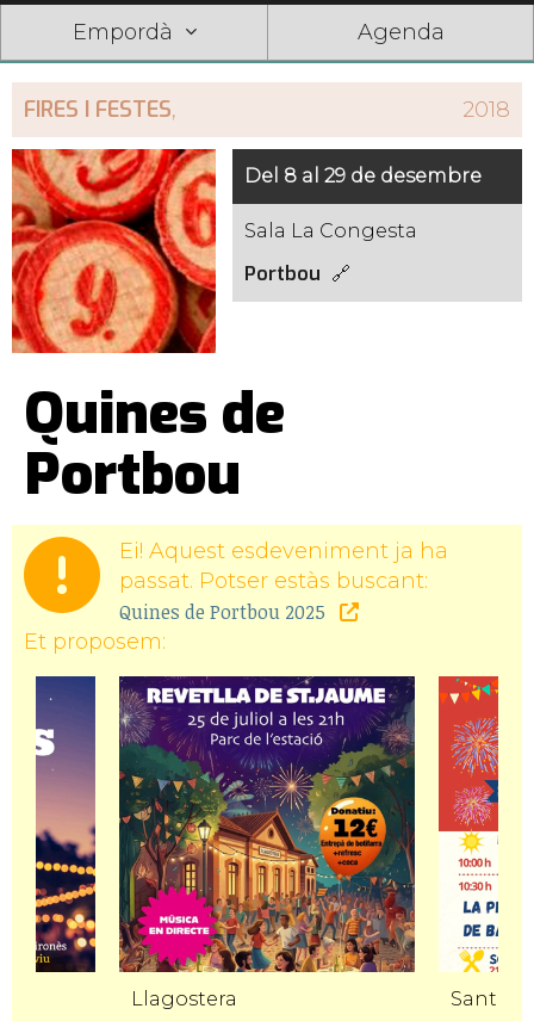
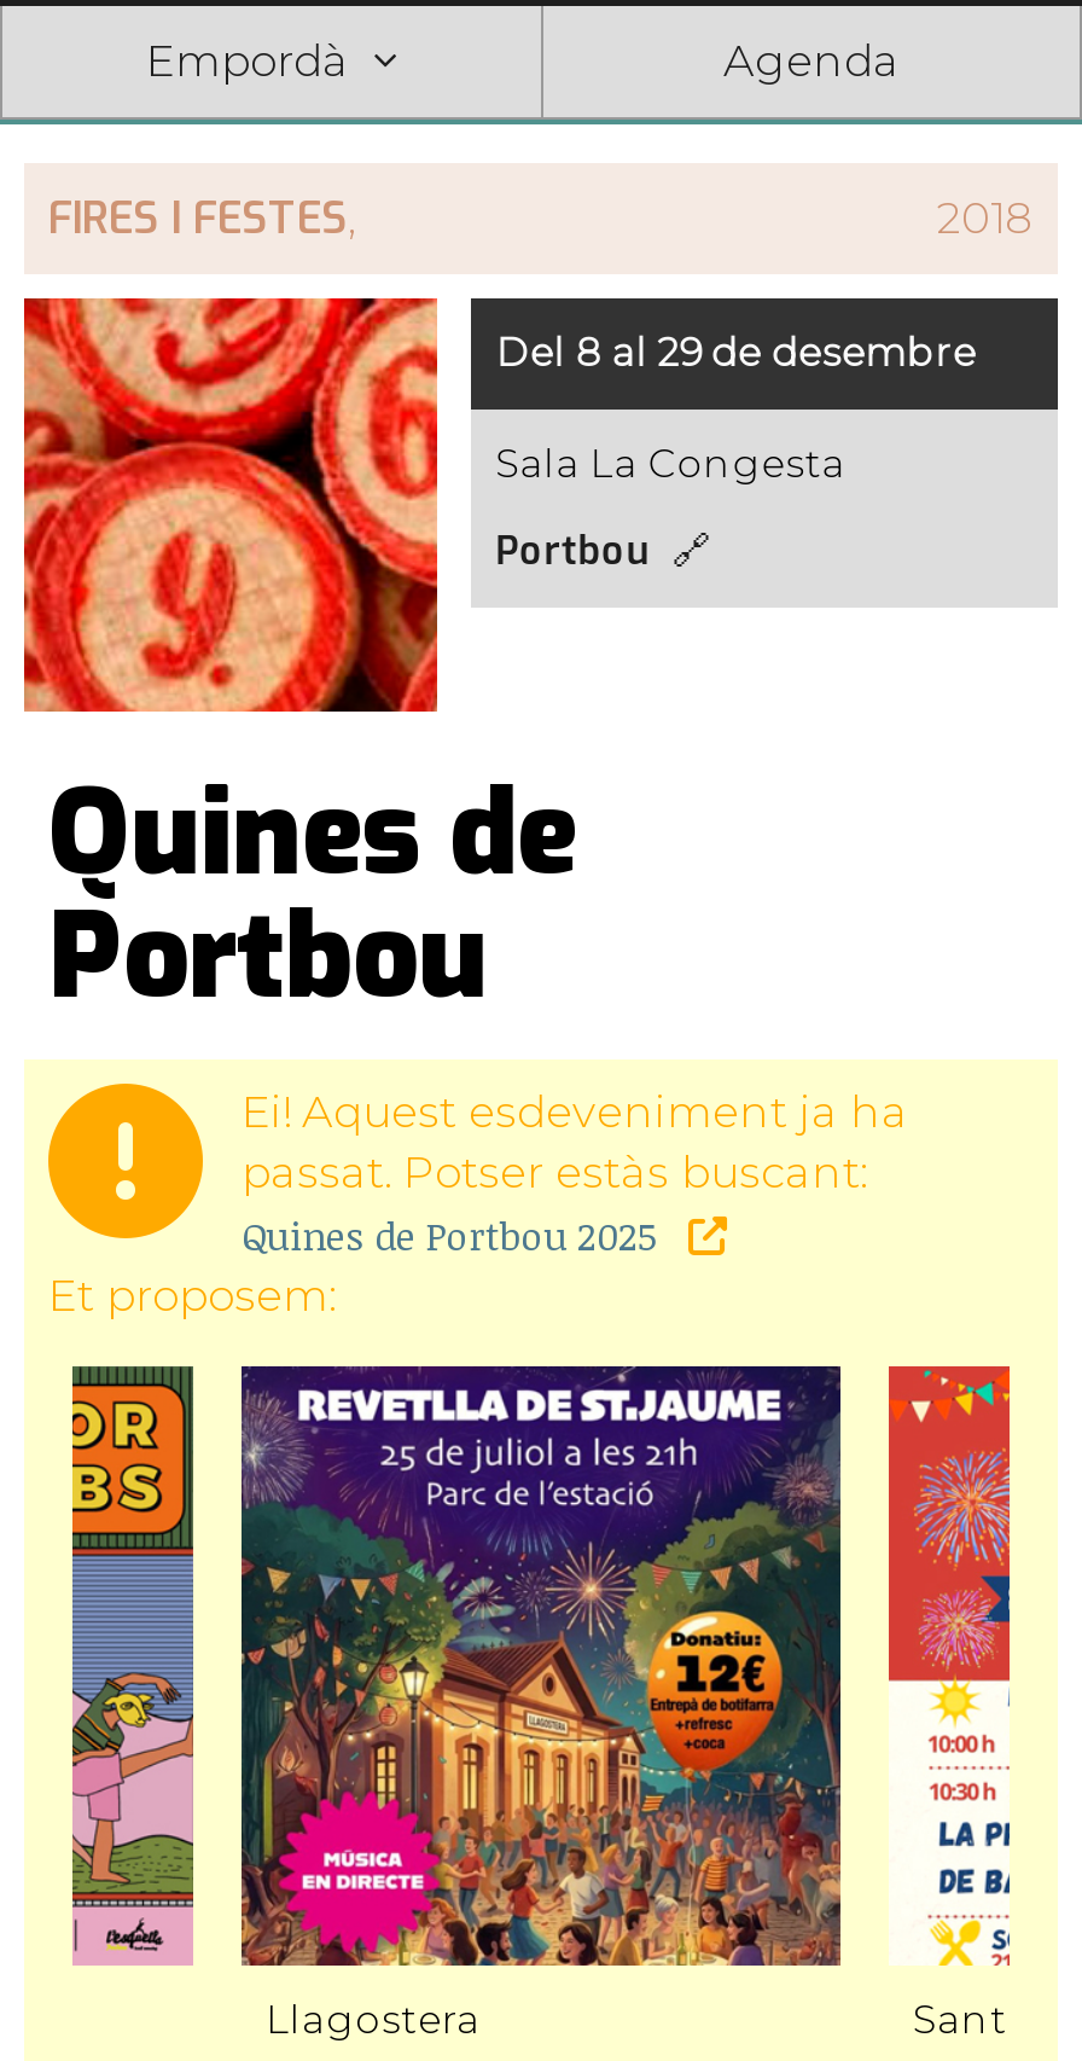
[35,676,97,973] [image] -> [70,1366,196,1966] [image]

